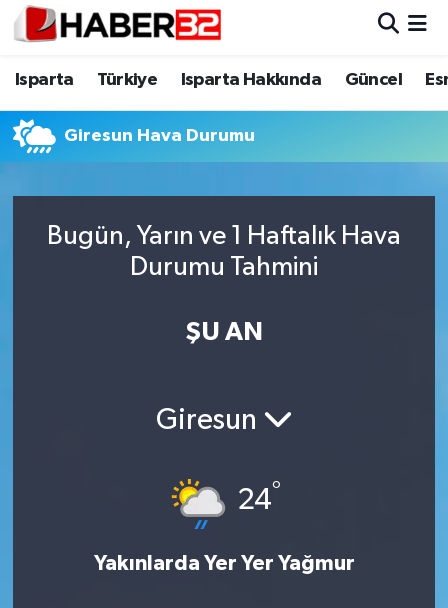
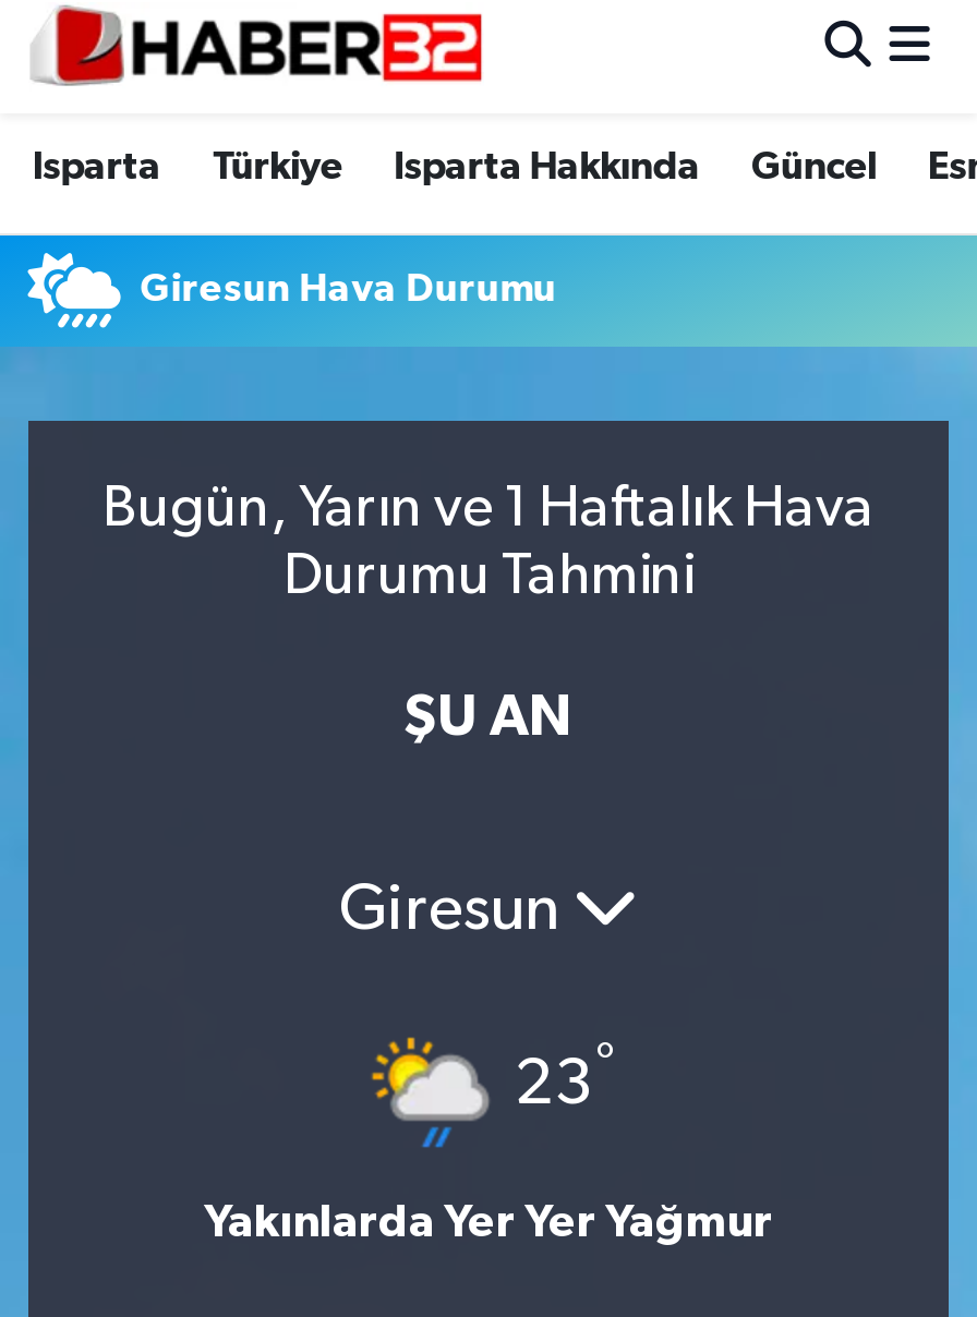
[237,480,281,516] 24° -> [515,1040,615,1119] 23°

